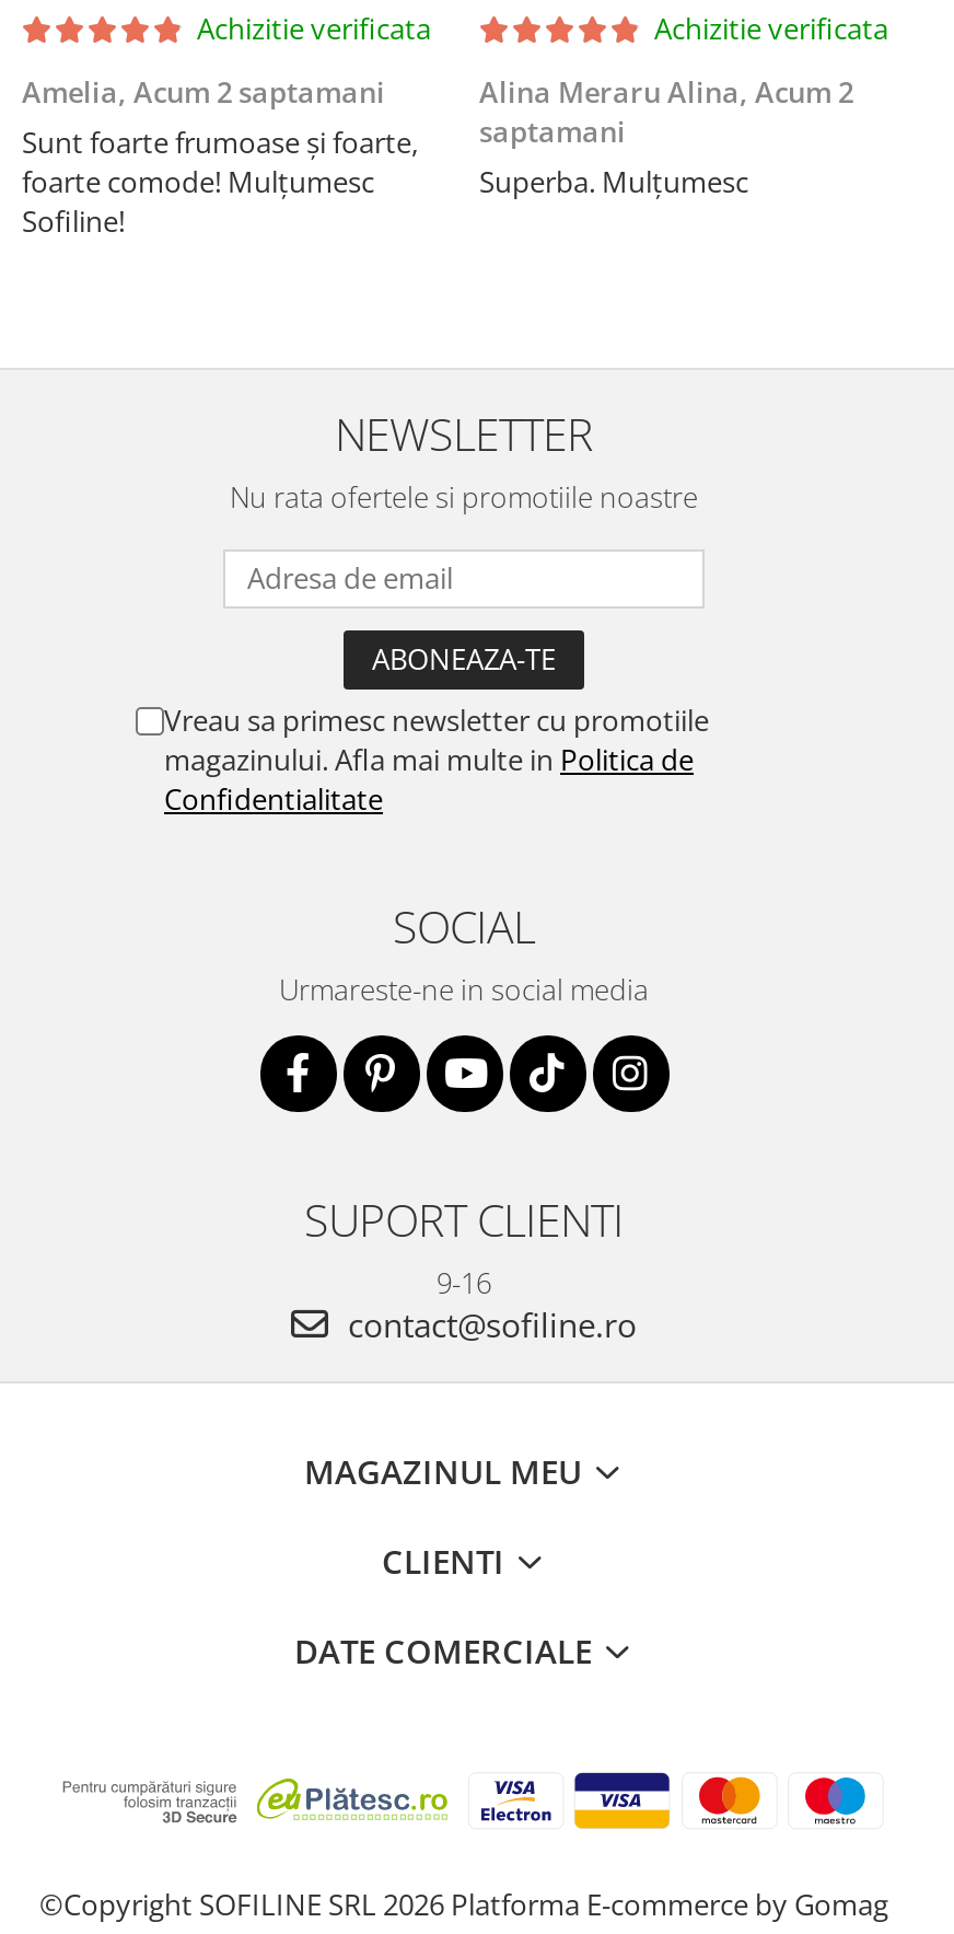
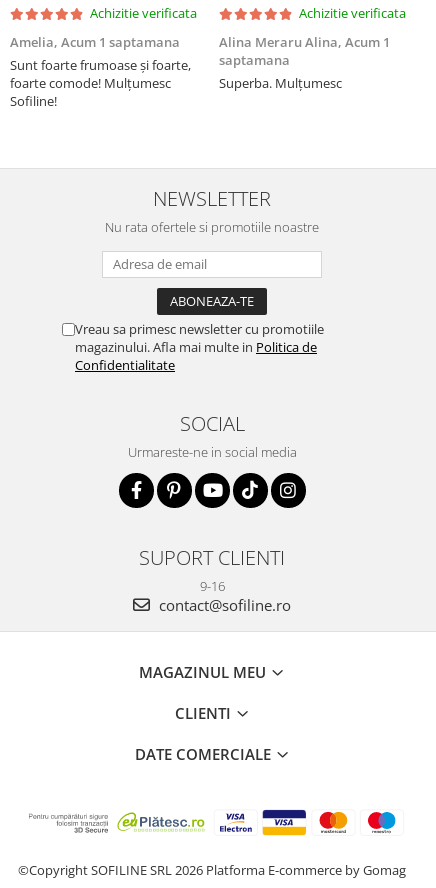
[22,72,385,111] Amelia, Acum 2 saptamani -> [10,33,180,51] Amelia, Acum 1 saptamana
[479,72,853,150] Alina Meraru Alina, Acum 2 | saptamani -> [219,33,390,69] Alina Meraru Alina, Acum 1 | saptamana

